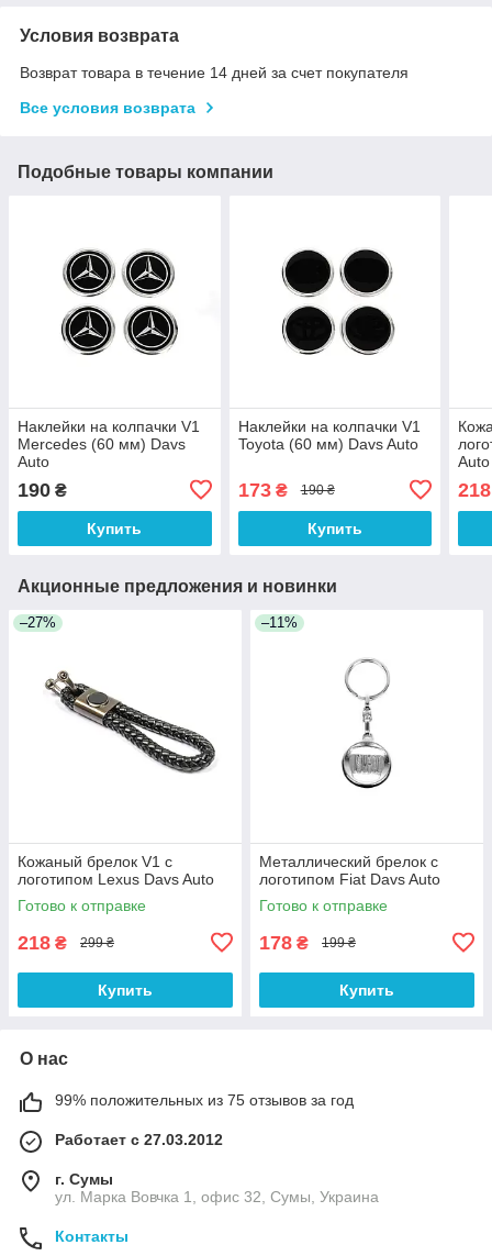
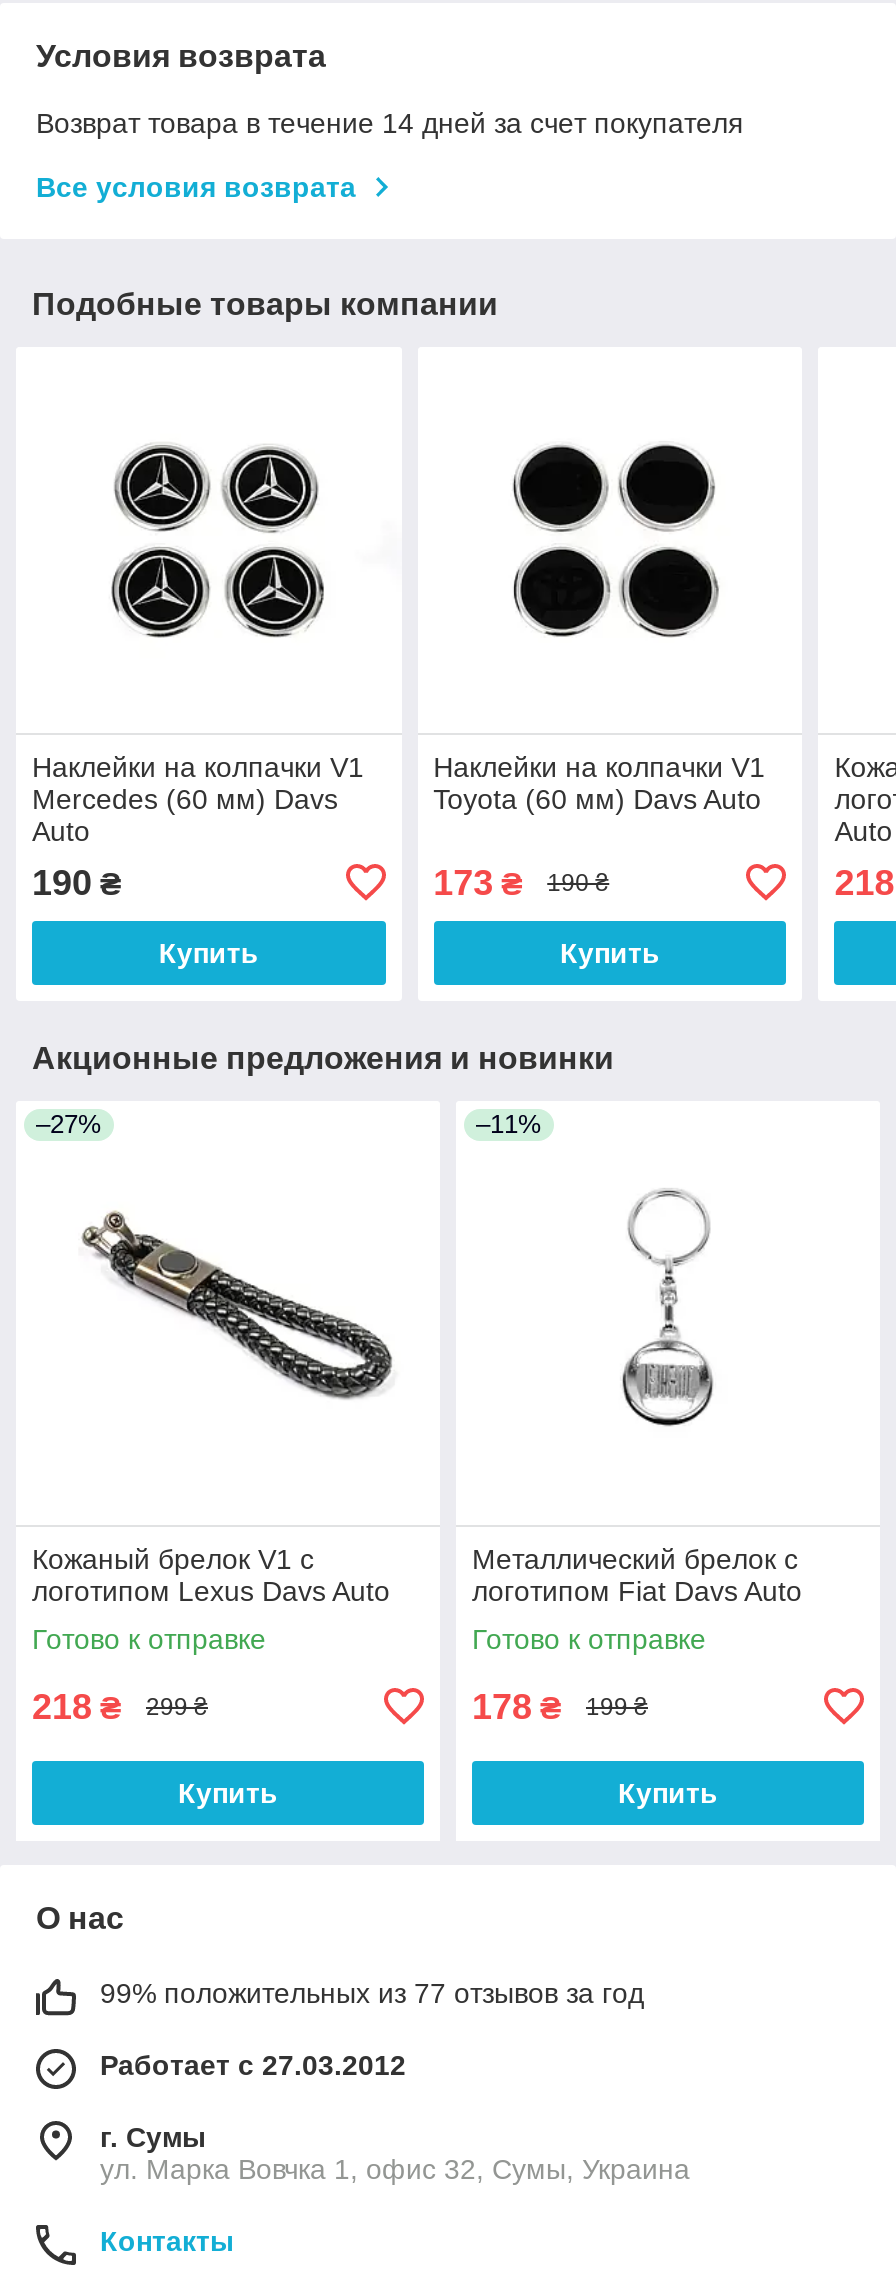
[55,1091,354,1109] 99% положительных из 75 отзывов за год -> [100,1977,644,2009] 99% положительных из 77 отзывов за год

